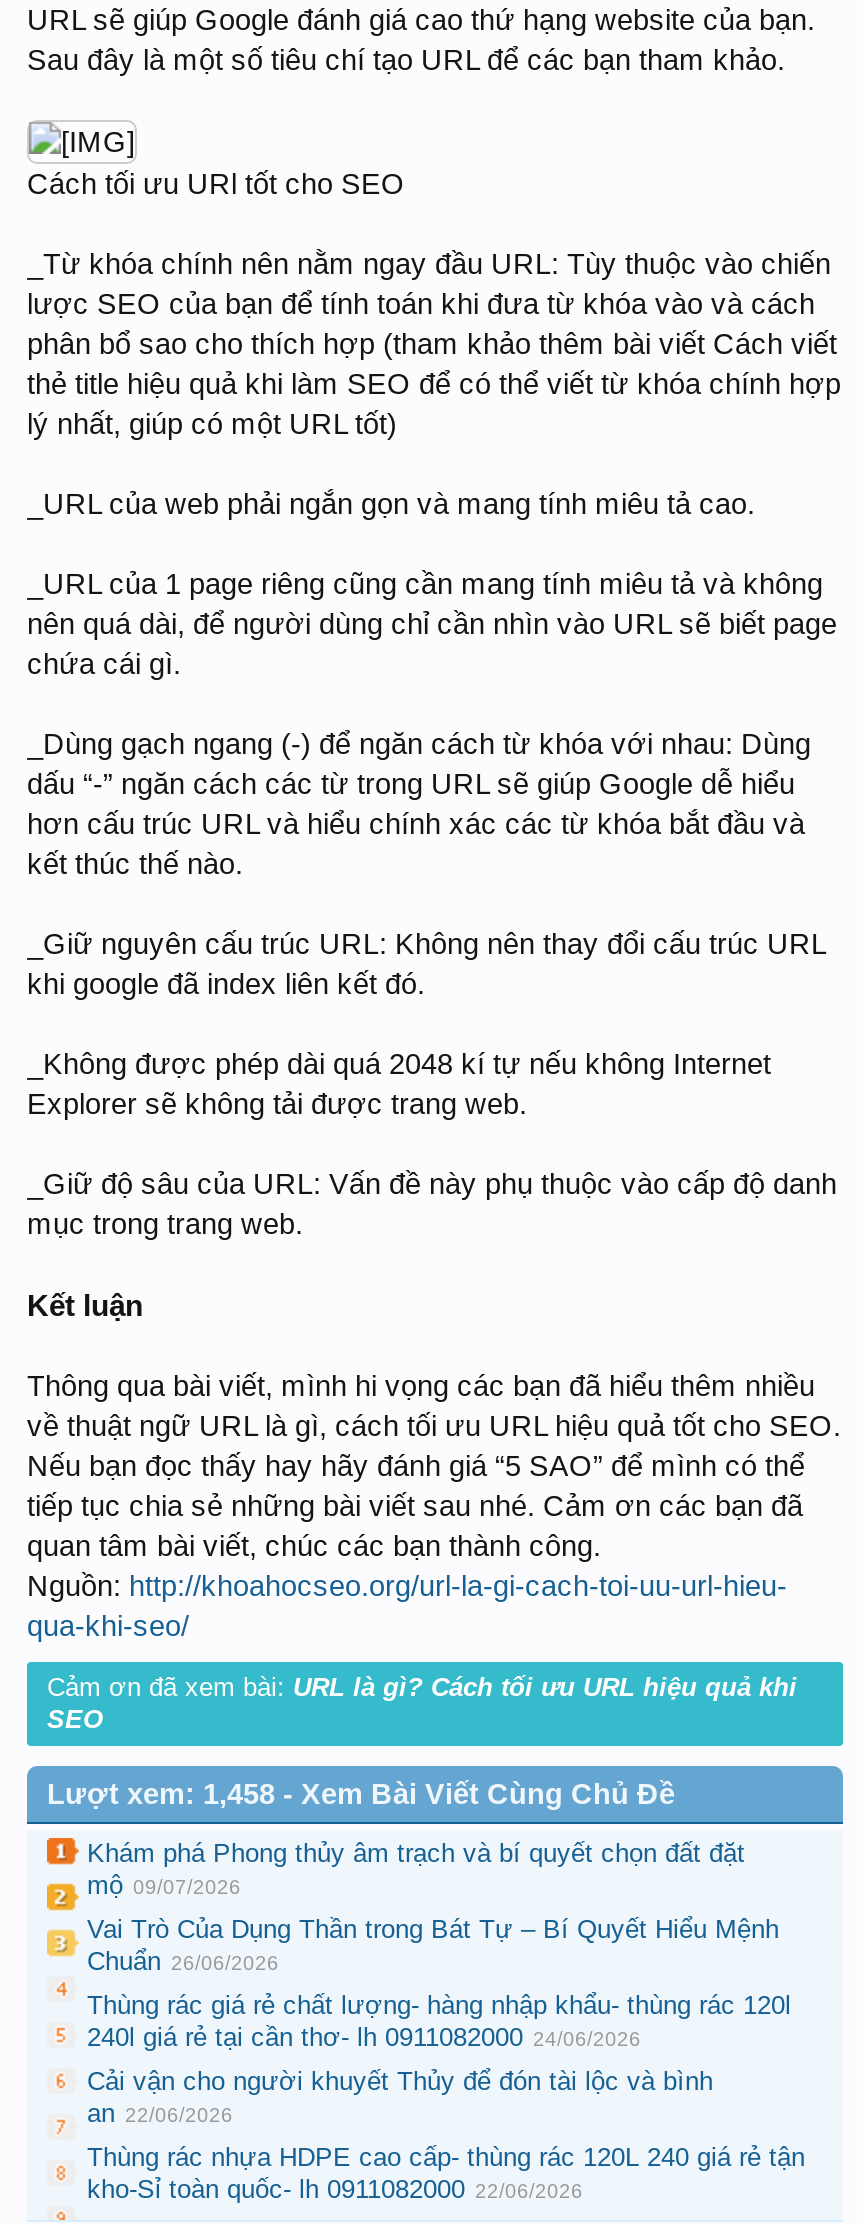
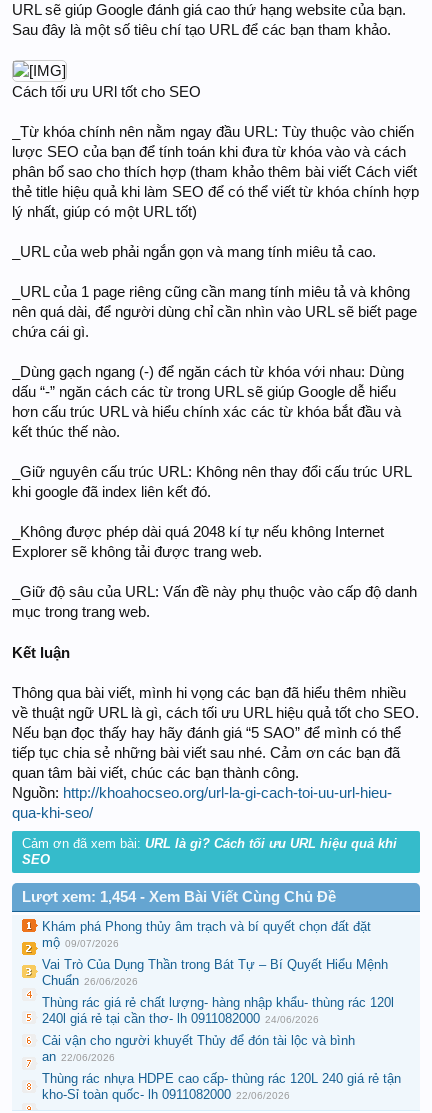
[47,1778,675,1810] Lượt xem: 1,458 - Xem Bài Viết Cùng Chủ Đề -> [22,889,336,905] Lượt xem: 1,454 - Xem Bài Viết Cùng Chủ Đề

